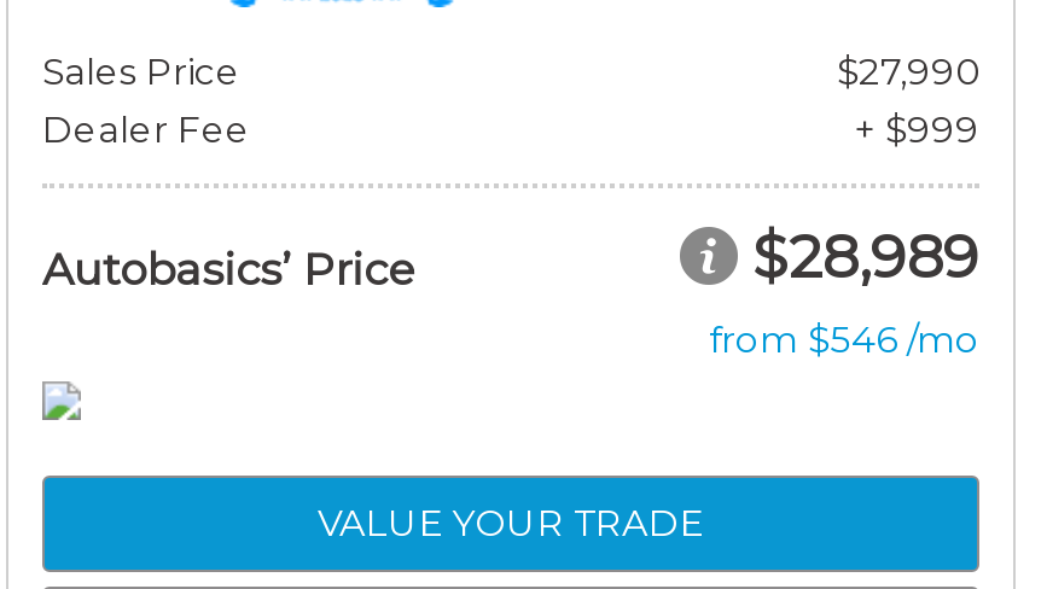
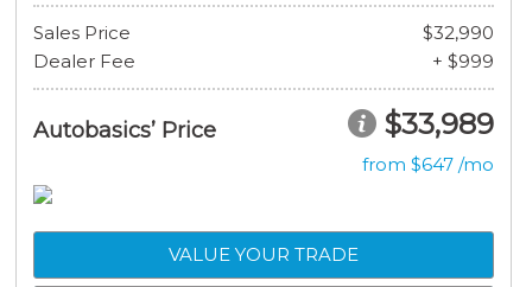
[837,48,979,94] $27,990 -> [423,21,494,44] $32,990
[752,222,979,292] $28,989 -> [384,107,494,141] $33,989
[709,316,979,362] from $546 /mo -> [362,153,494,176] from $647 /mo

